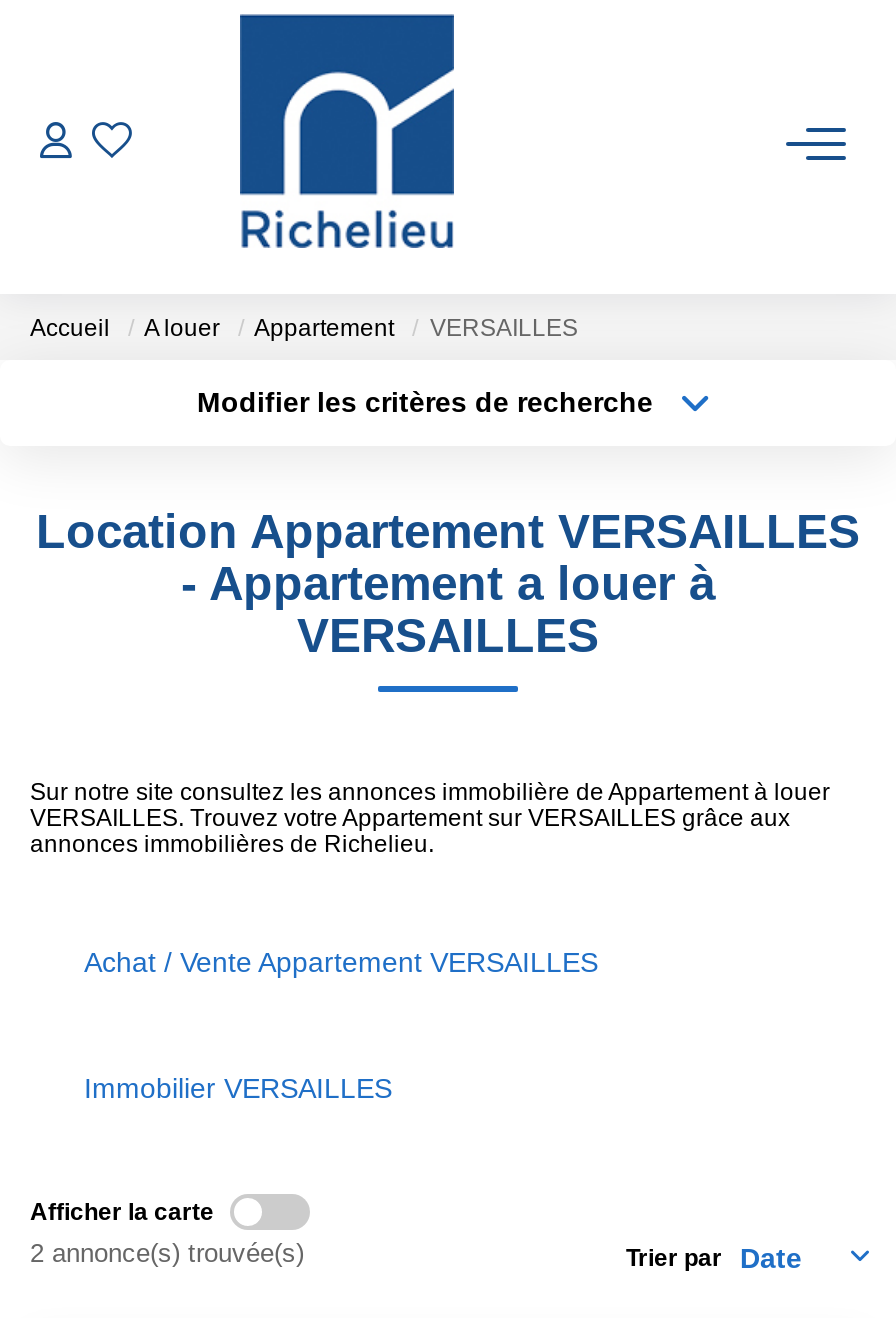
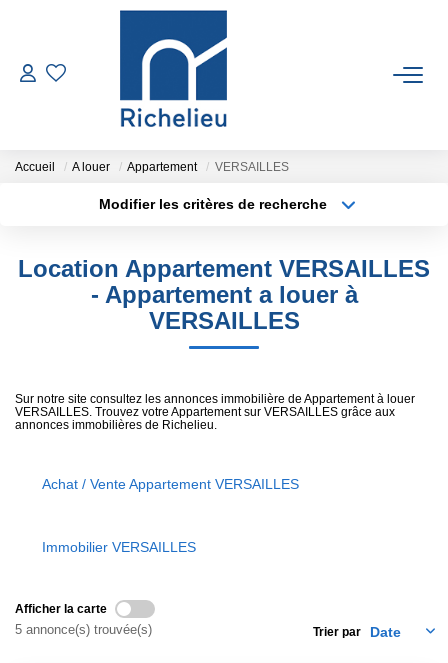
[30,1238,304,1268] 2 annonce(s) trouvée(s) -> [15,622,152,637] 5 annonce(s) trouvée(s)

